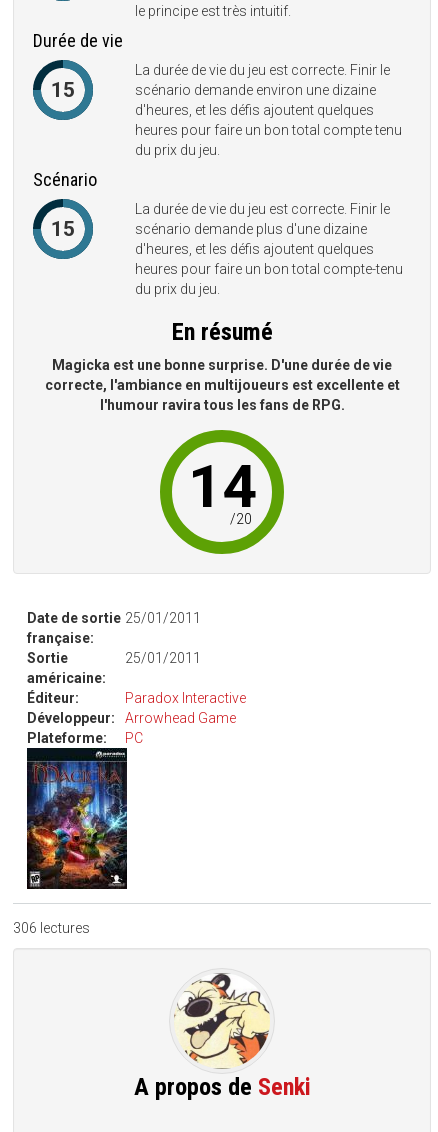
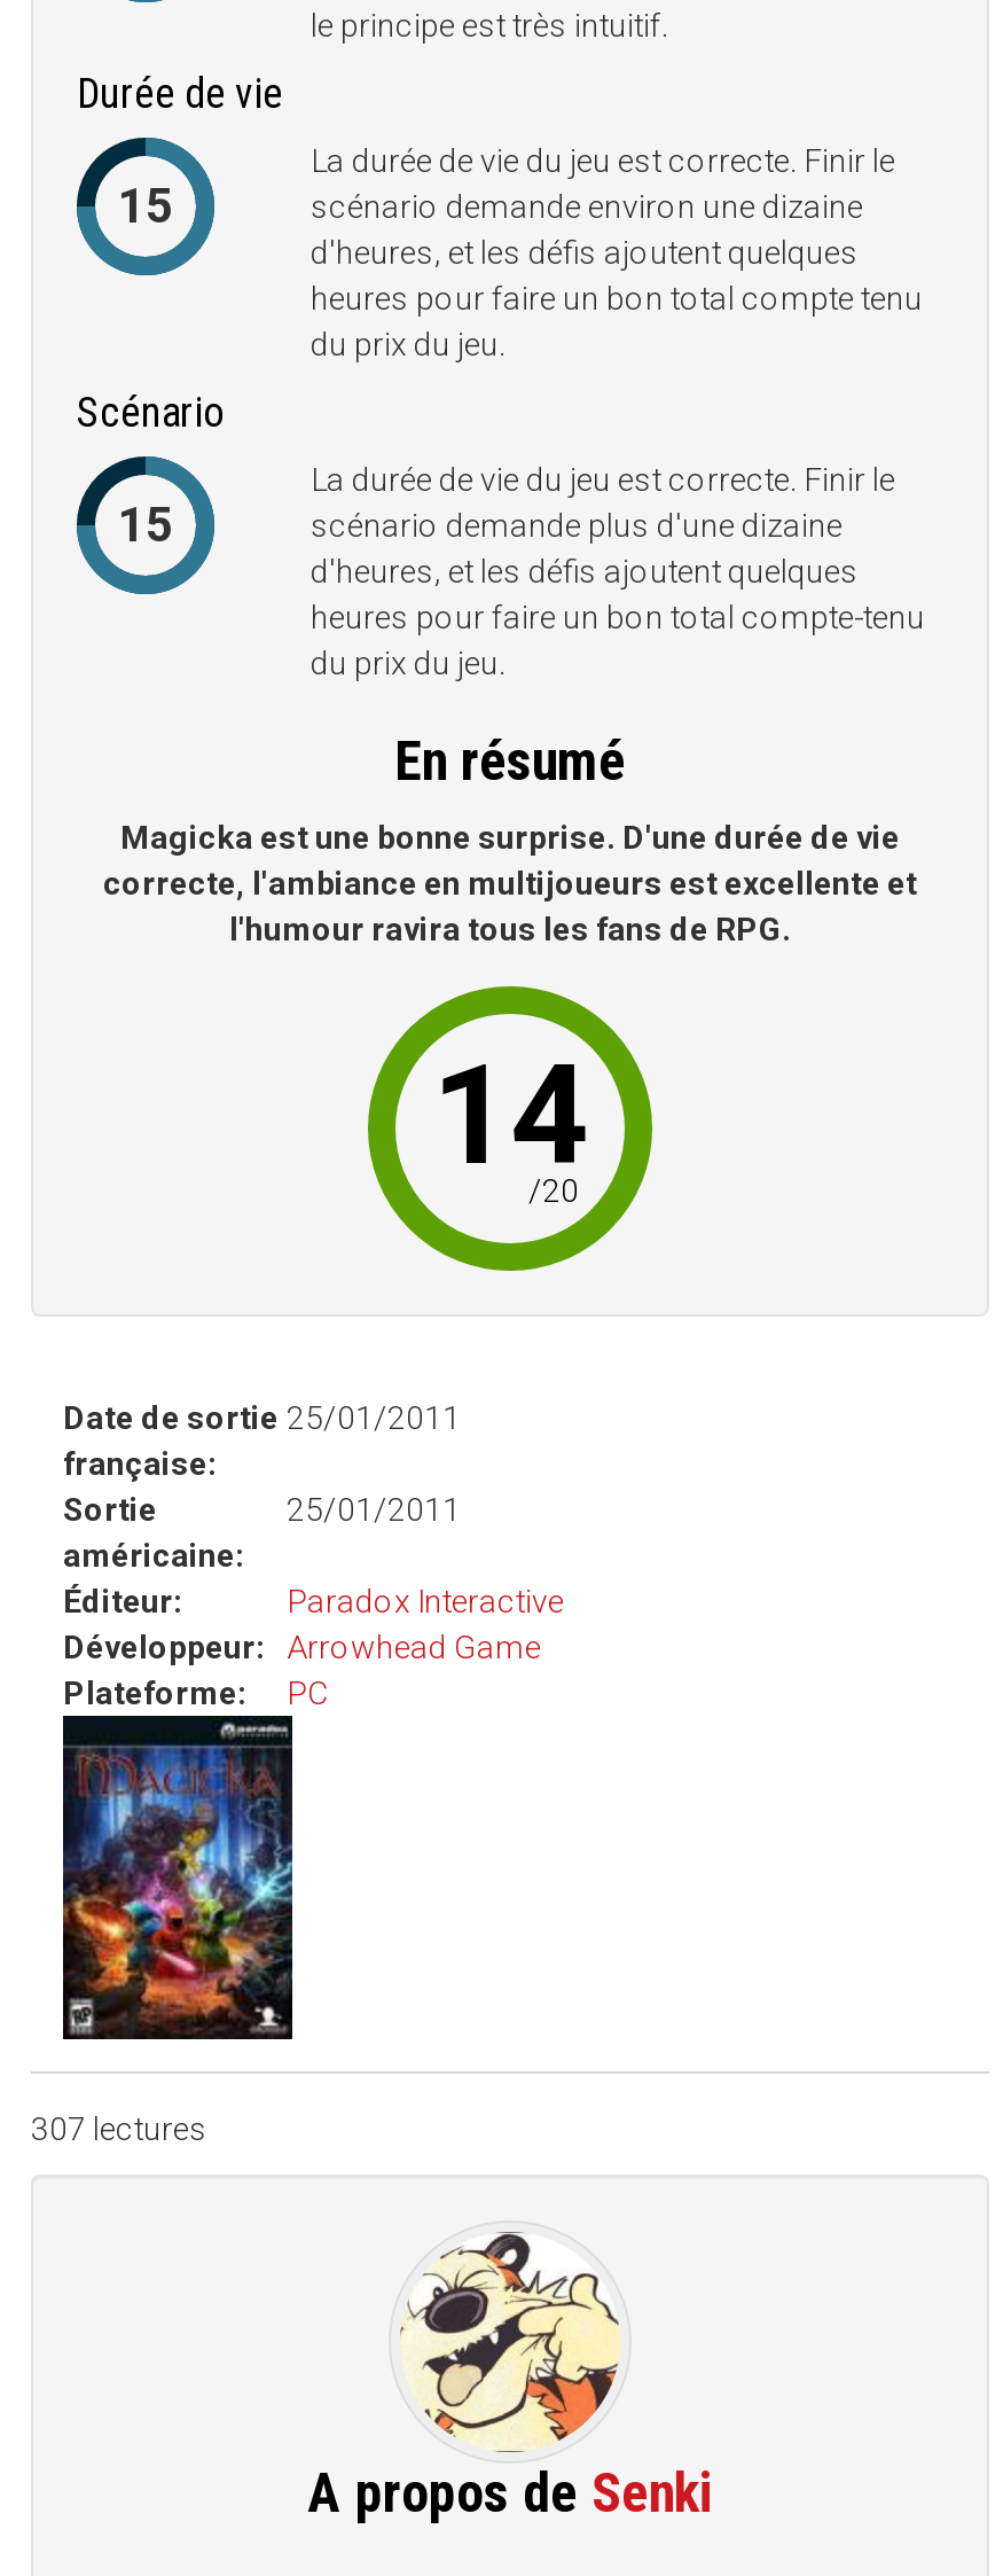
[13,920,90,936] 306 lectures -> [31,2110,207,2147] 307 lectures

